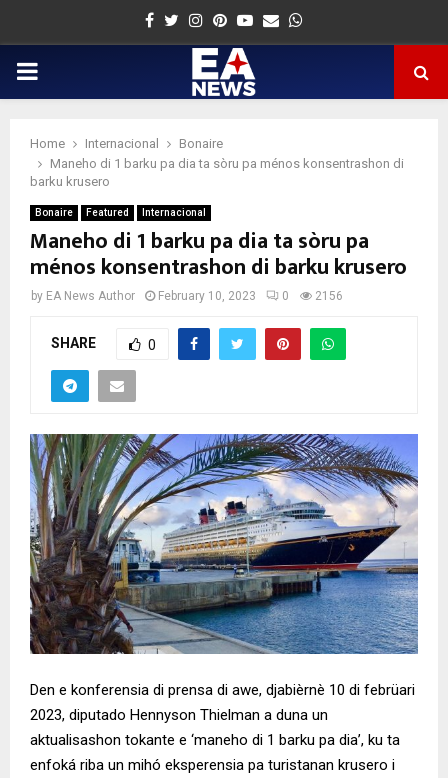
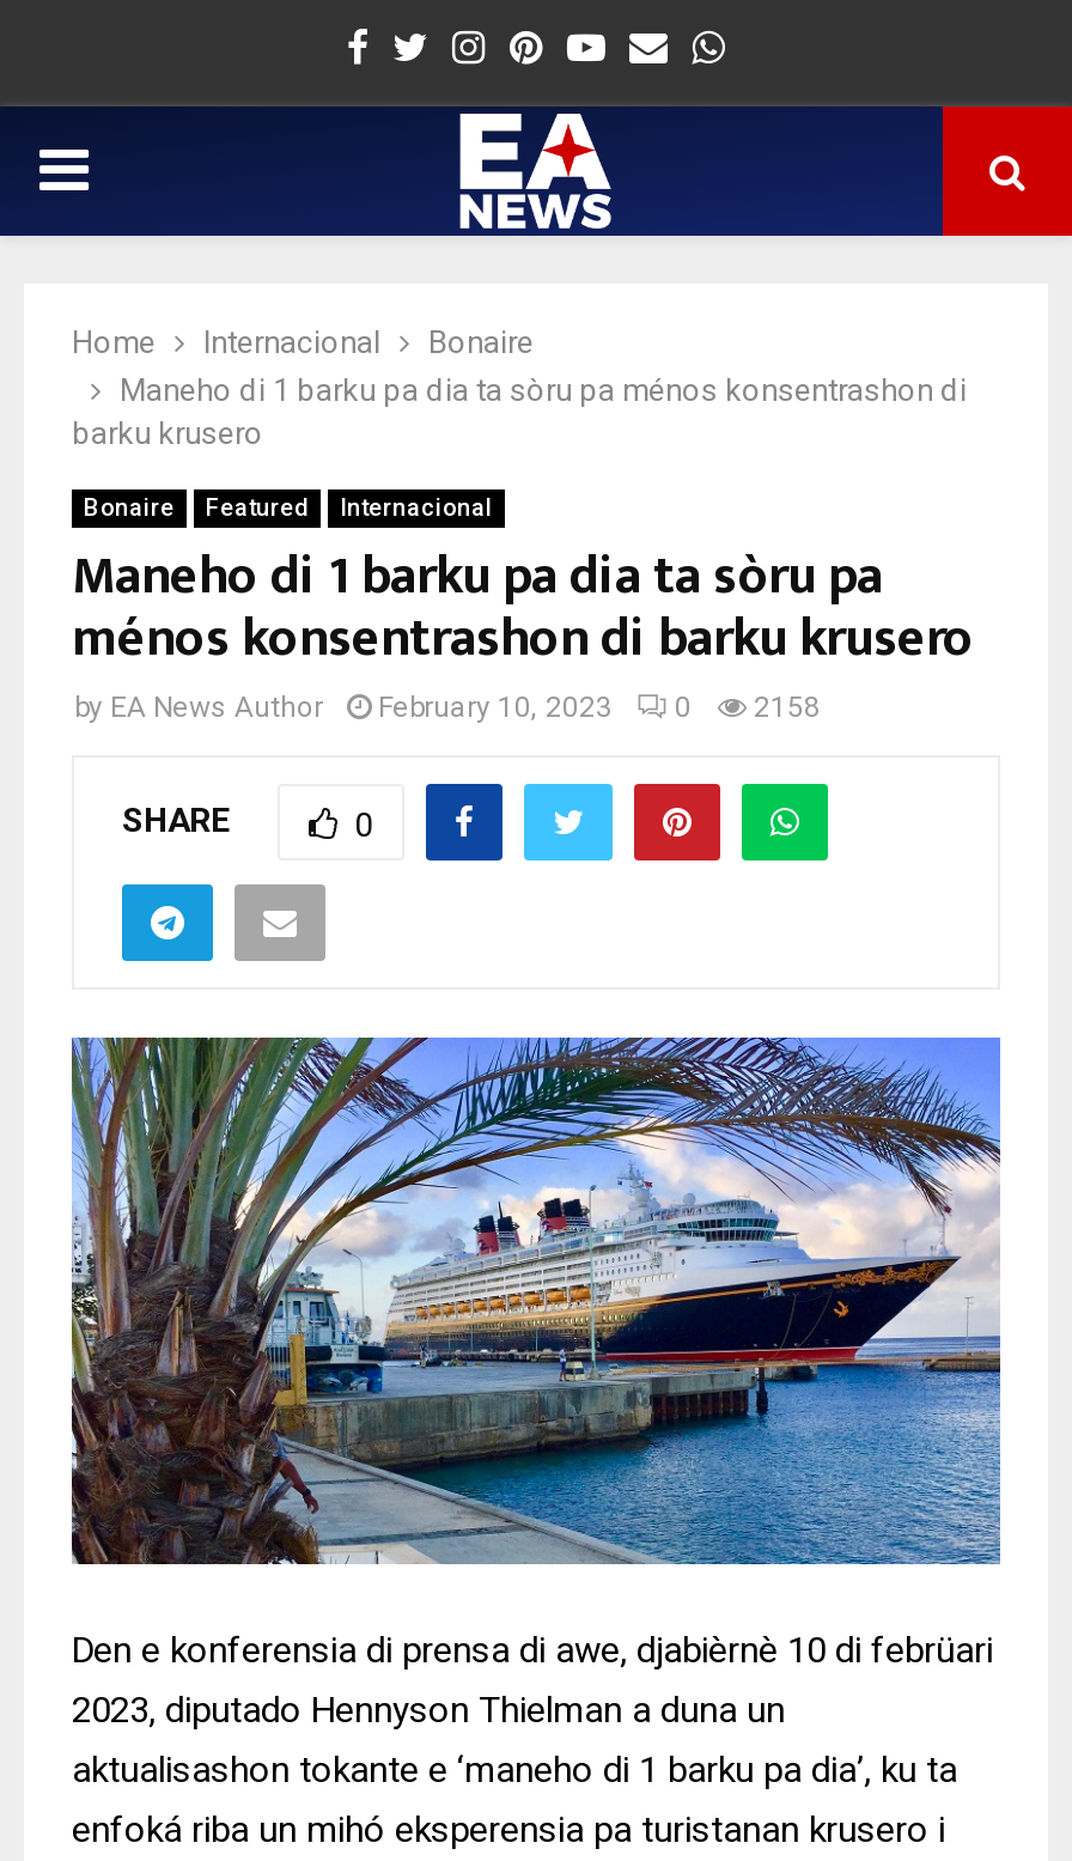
[31,289,343,303] by EA News Author February 10, 2023 0 2156 -> [74,691,821,724] by EA News Author February 10, 2023 0 2158

